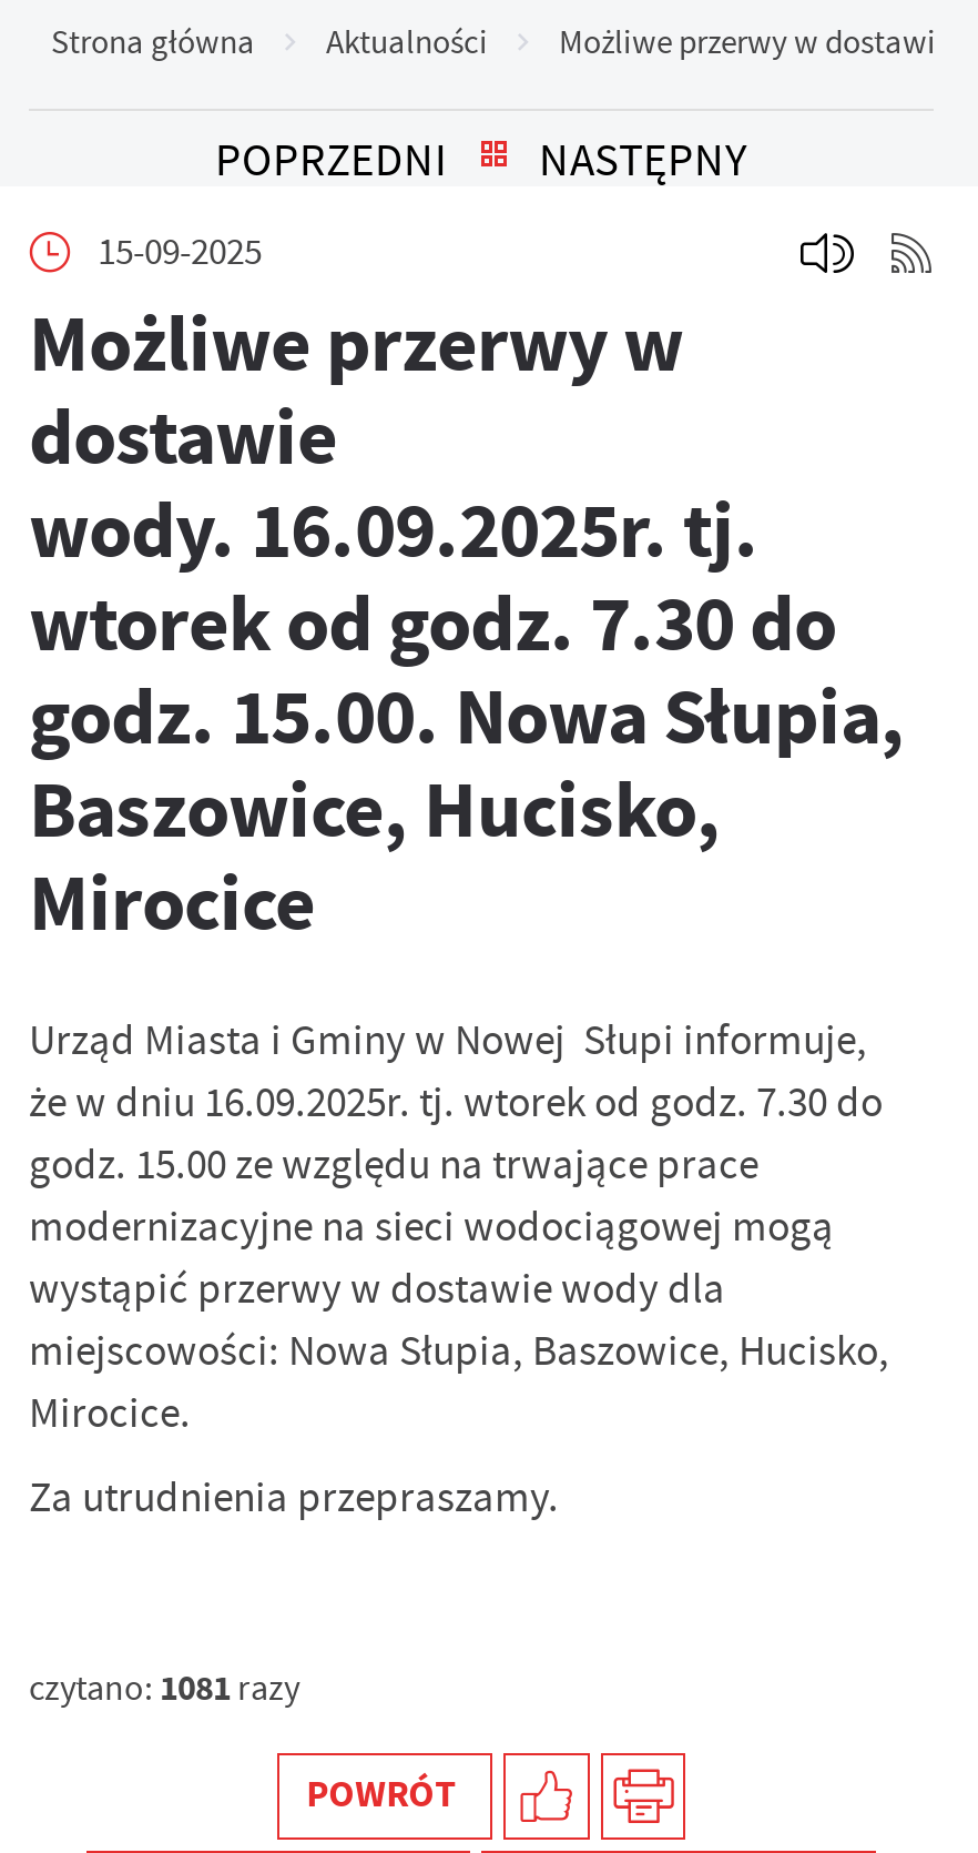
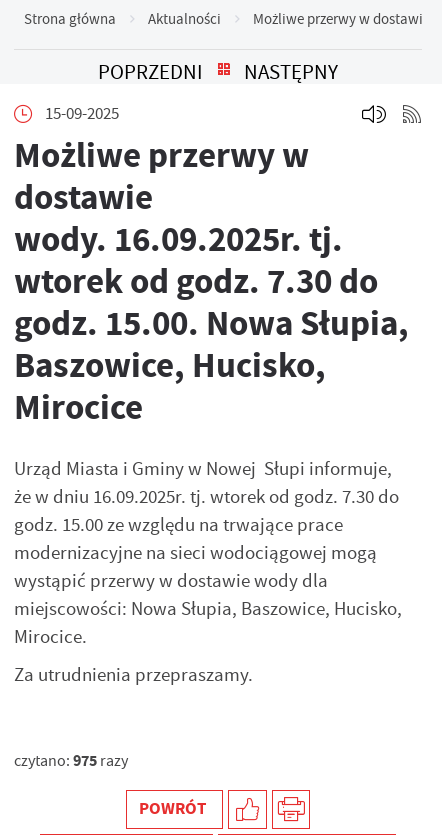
[29,1664,299,1711] czytano: 1081 razy -> [14,750,128,771] czytano: 975 razy

